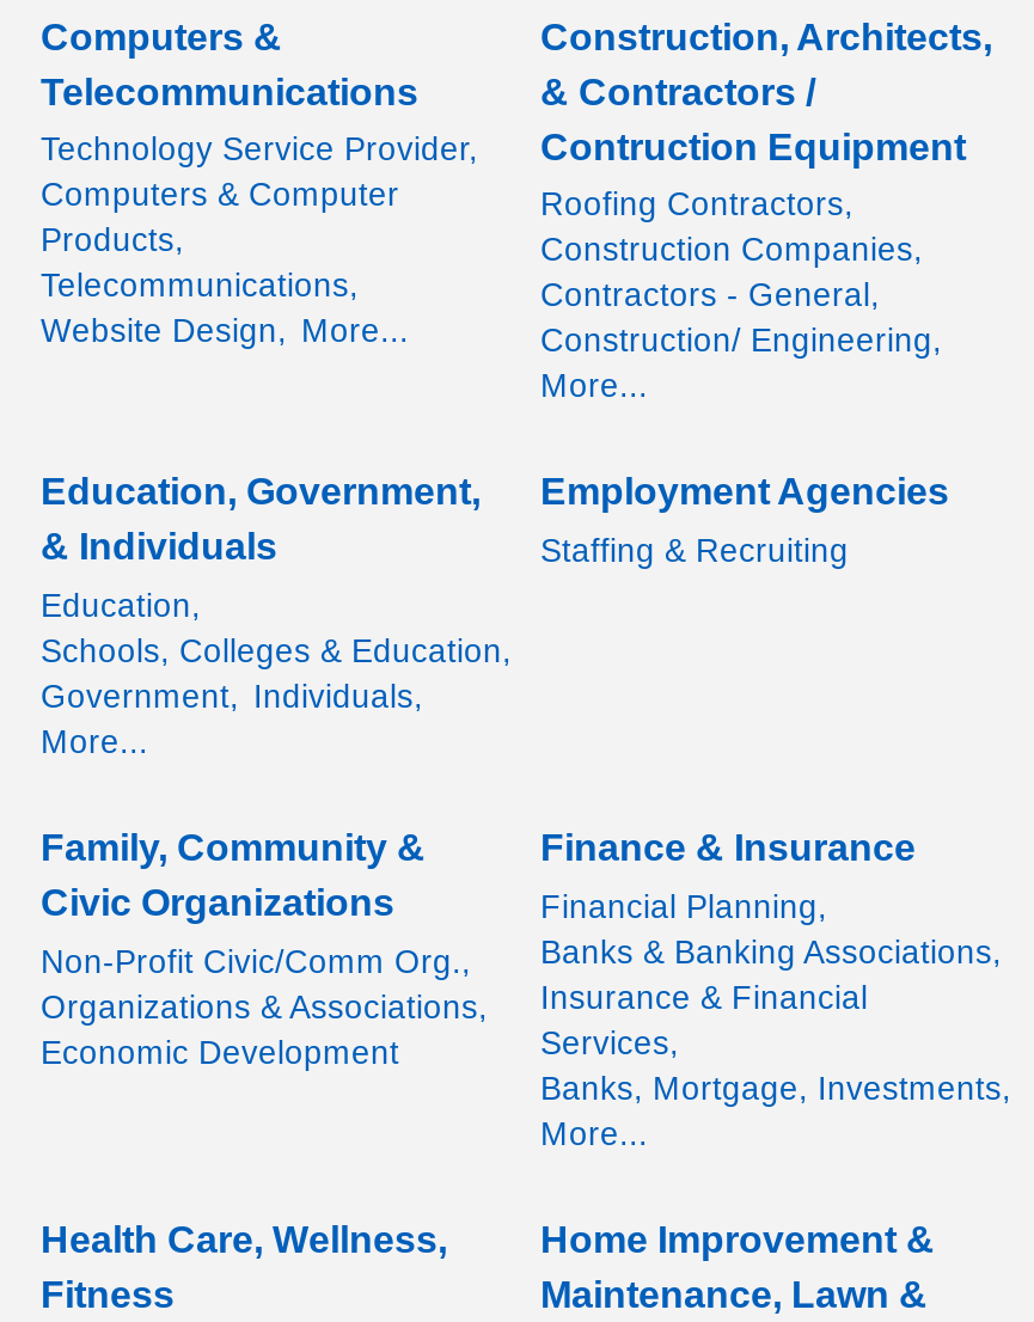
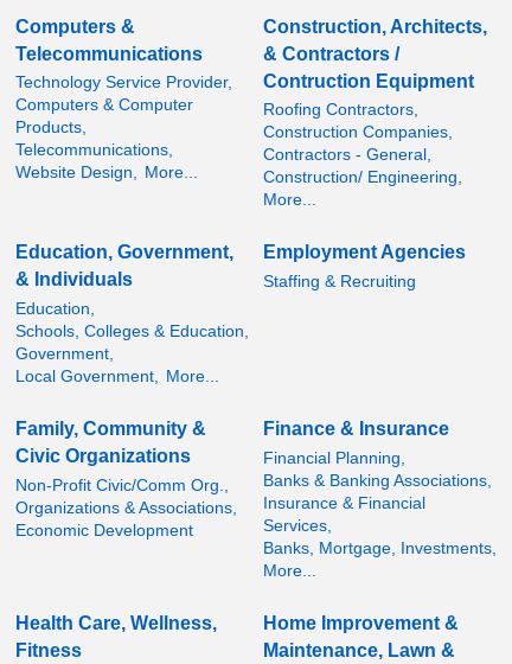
[41,678,423,760] Government, Individuals, | More... -> [15,345,219,385] Government, | Local Government, More...

